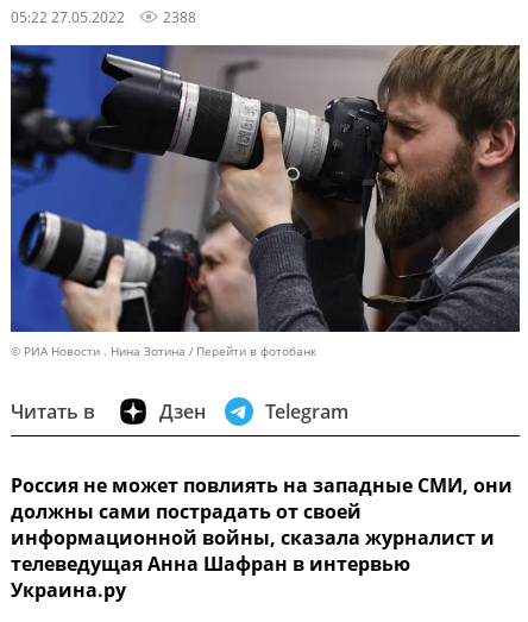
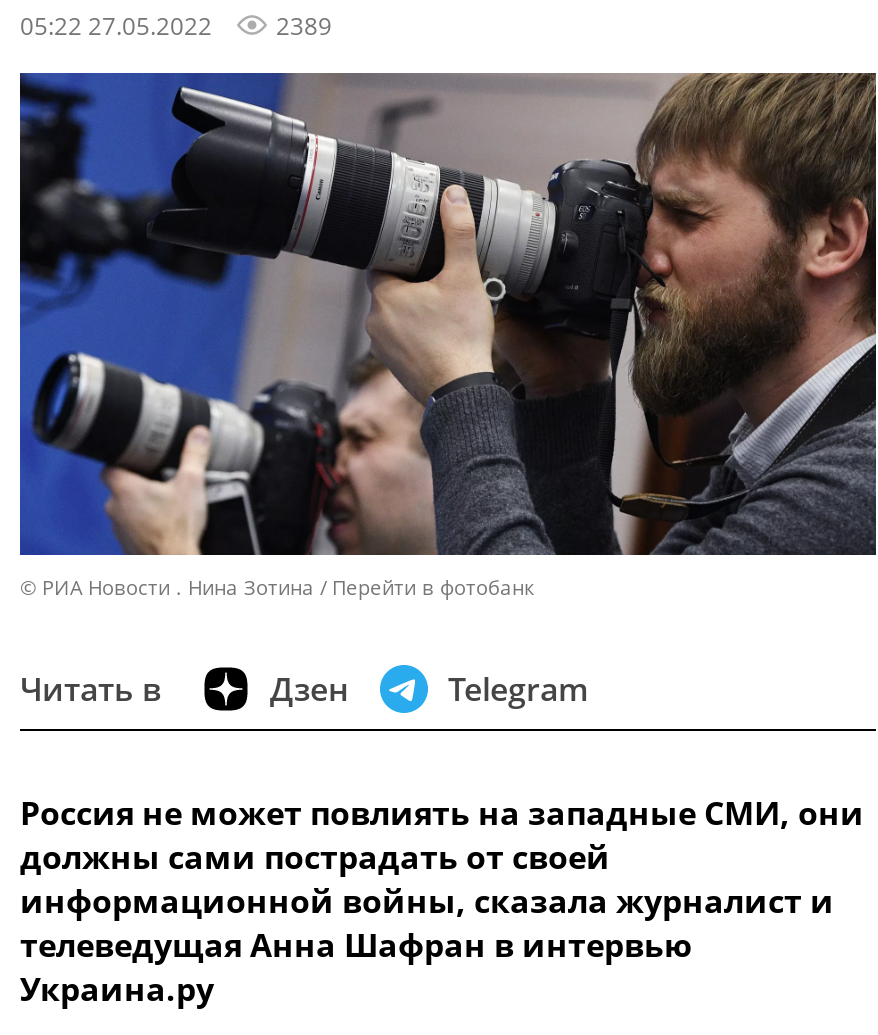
[11,7,196,26] 05:22 27.05.2022 2388 -> [20,9,332,41] 05:22 27.05.2022 2389

